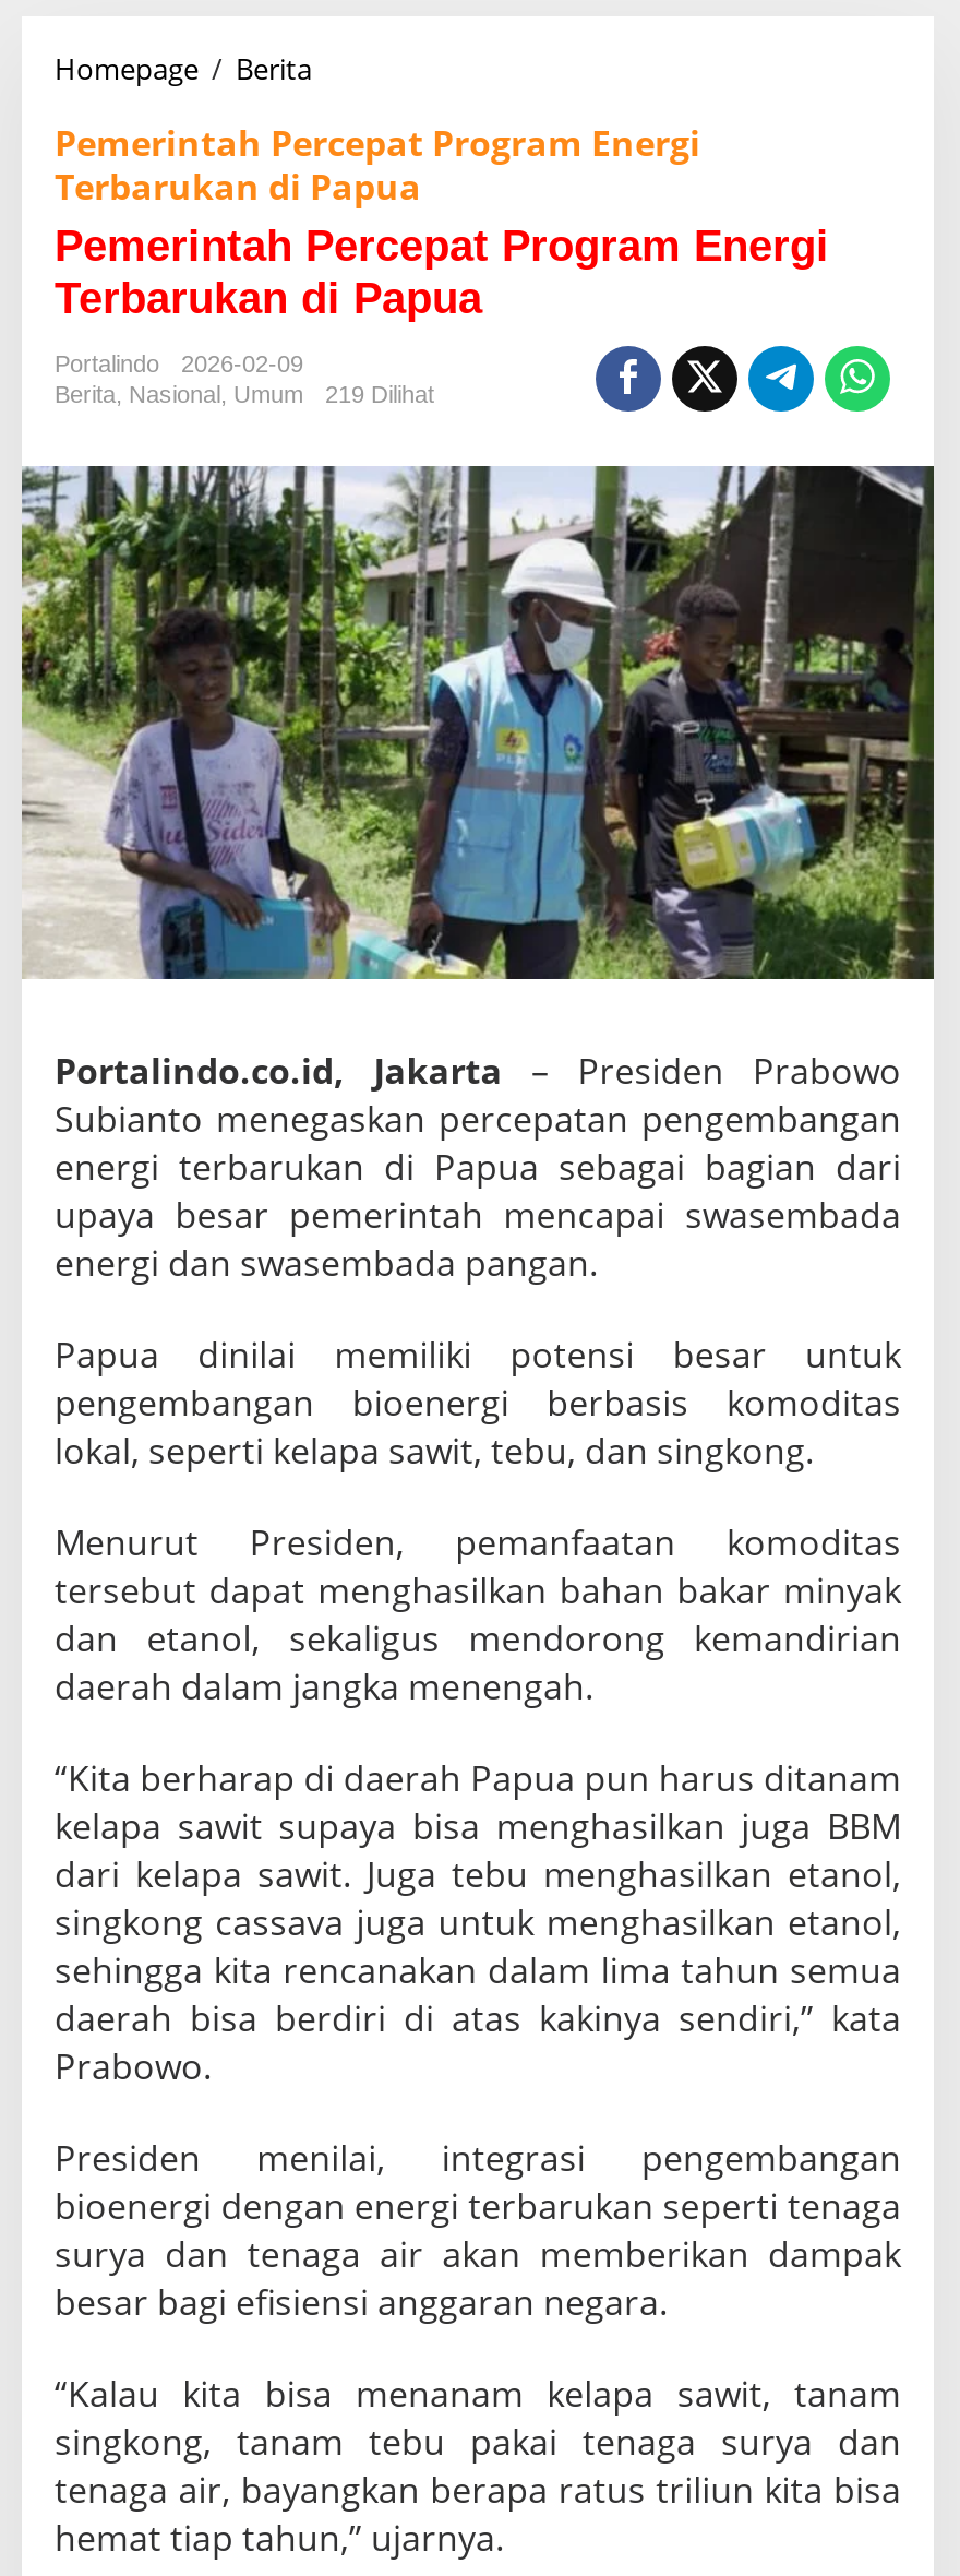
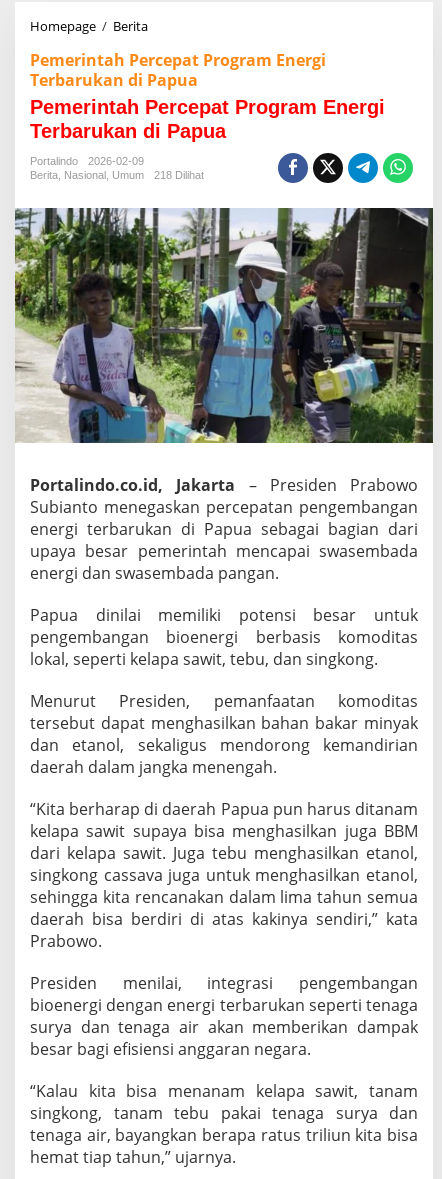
[325,381,434,407] 219 Dilihat -> [154,169,204,181] 218 Dilihat

